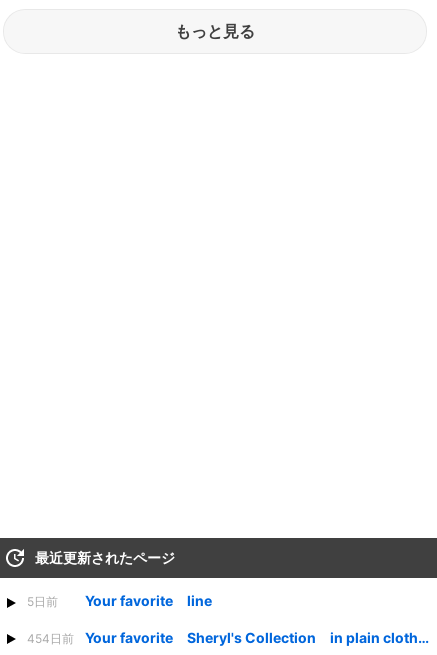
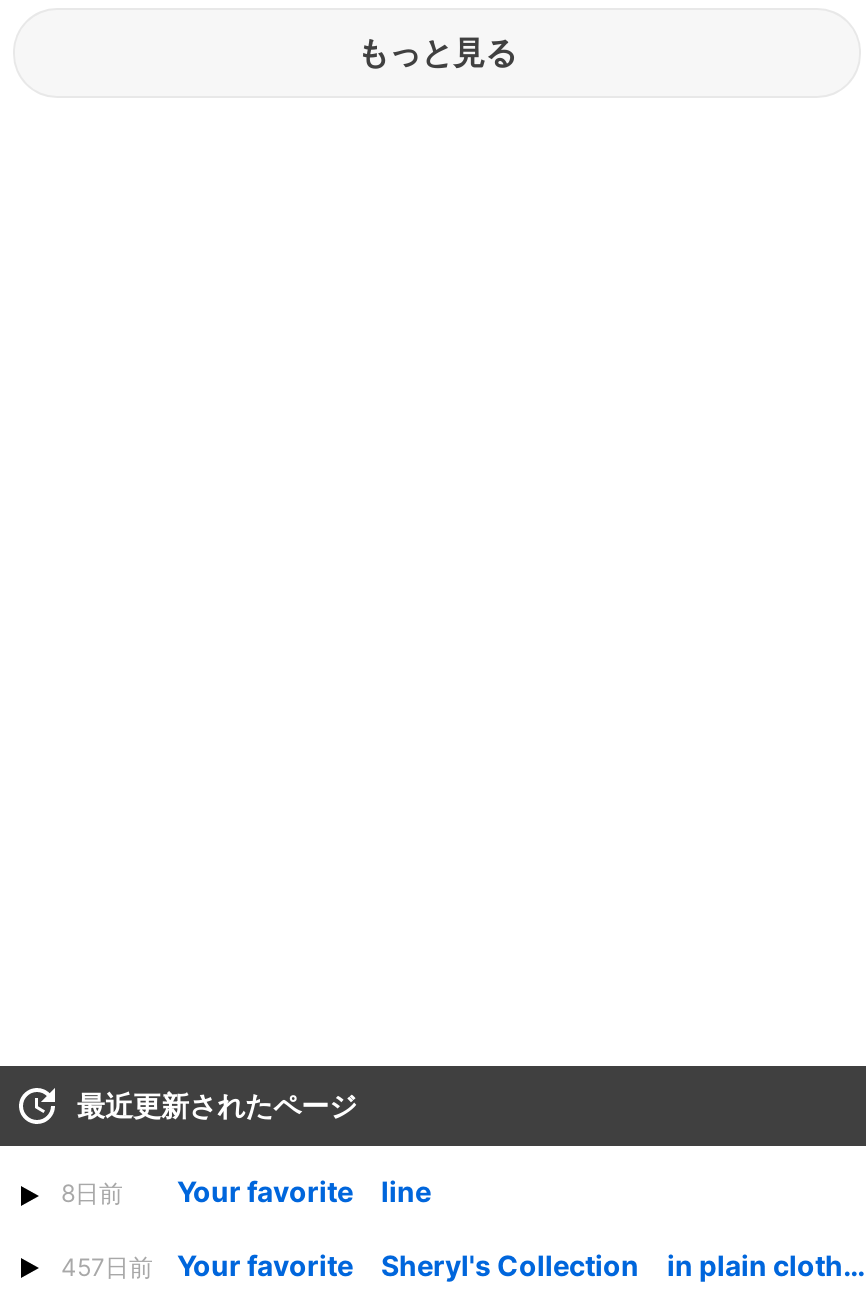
[27,592,212,609] 5日前 Your favorite line -> [61,1175,431,1209] 8日前 Your favorite line
[27,631,74,646] 454日前 -> [61,1251,153,1281] 457日前

